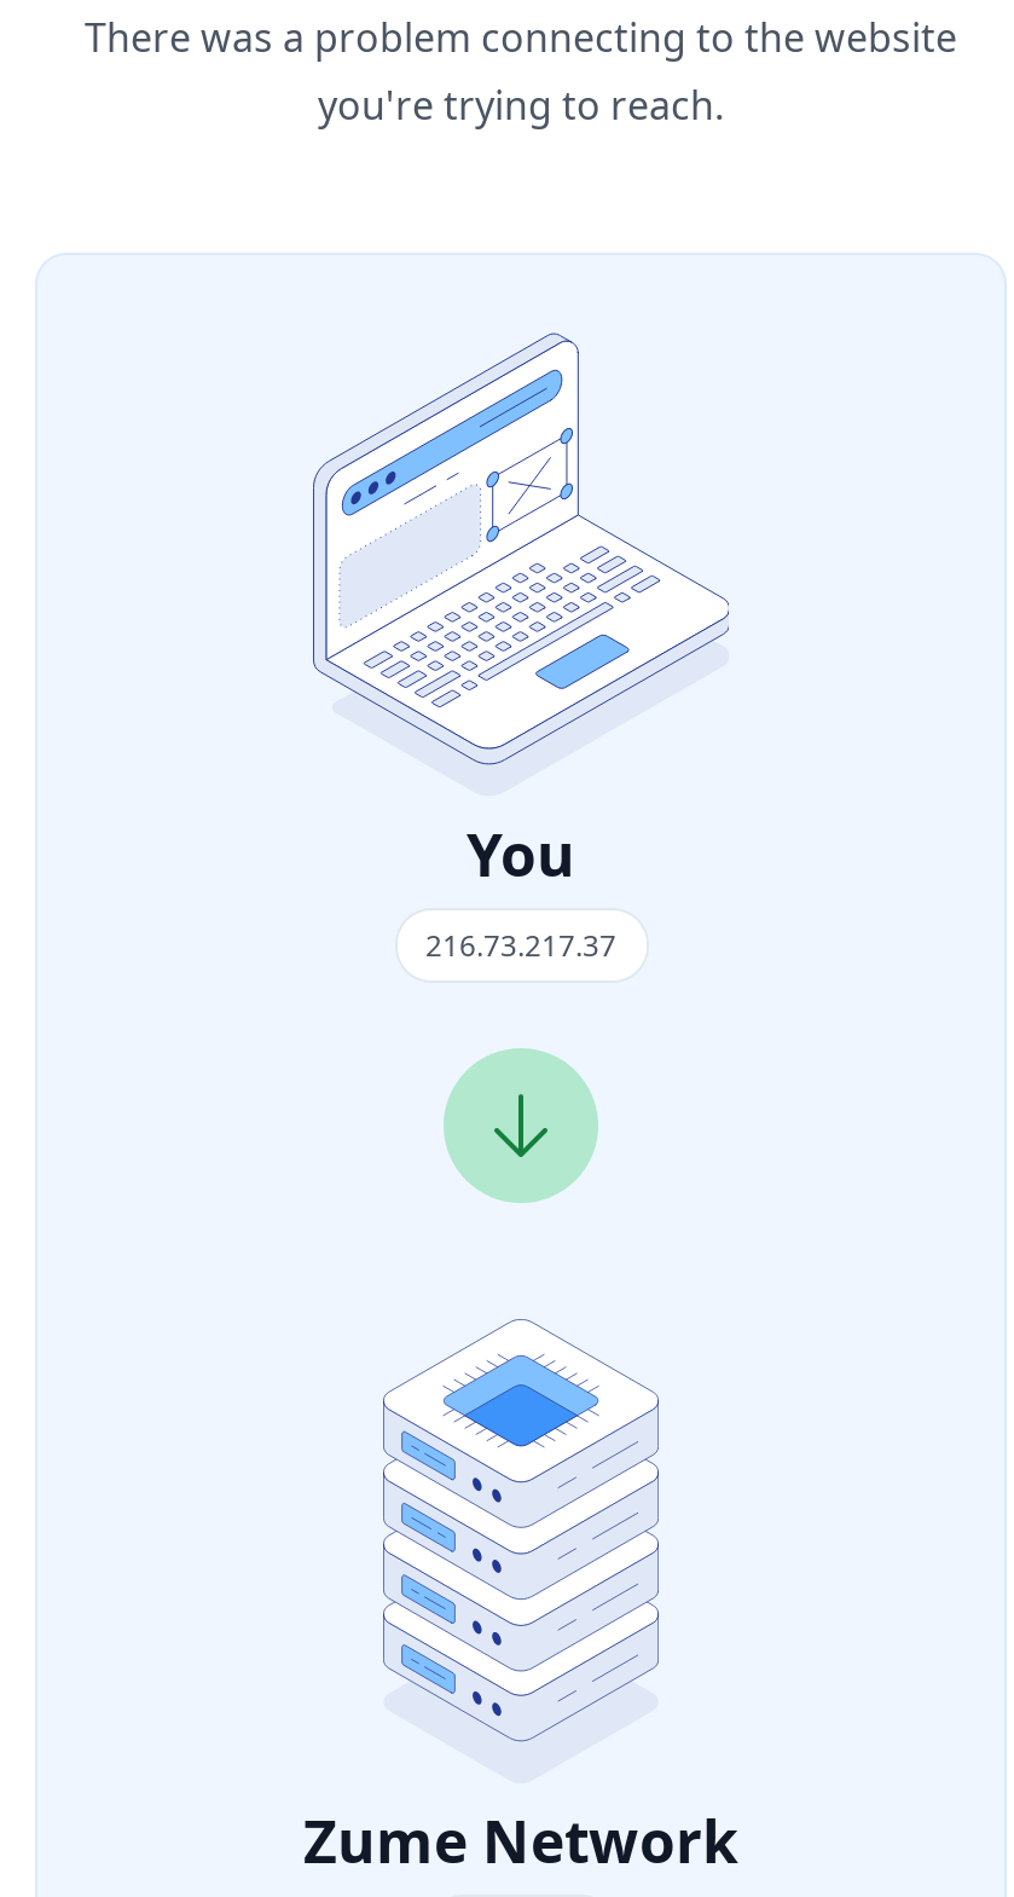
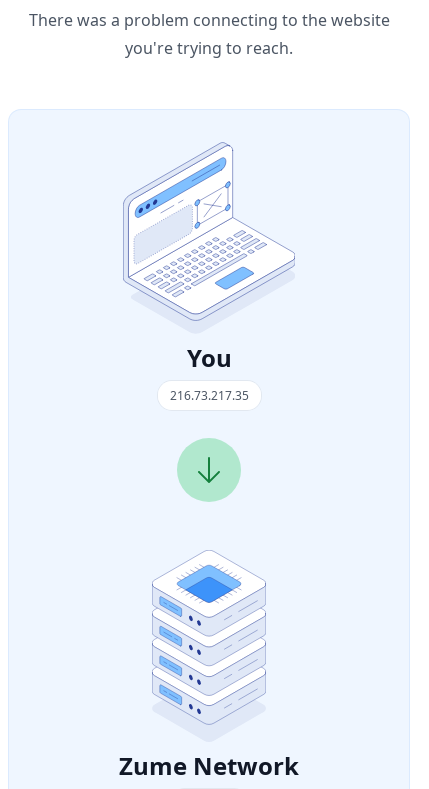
[425,925,616,966] 216.73.217.37 -> [169,387,248,404] 216.73.217.35

